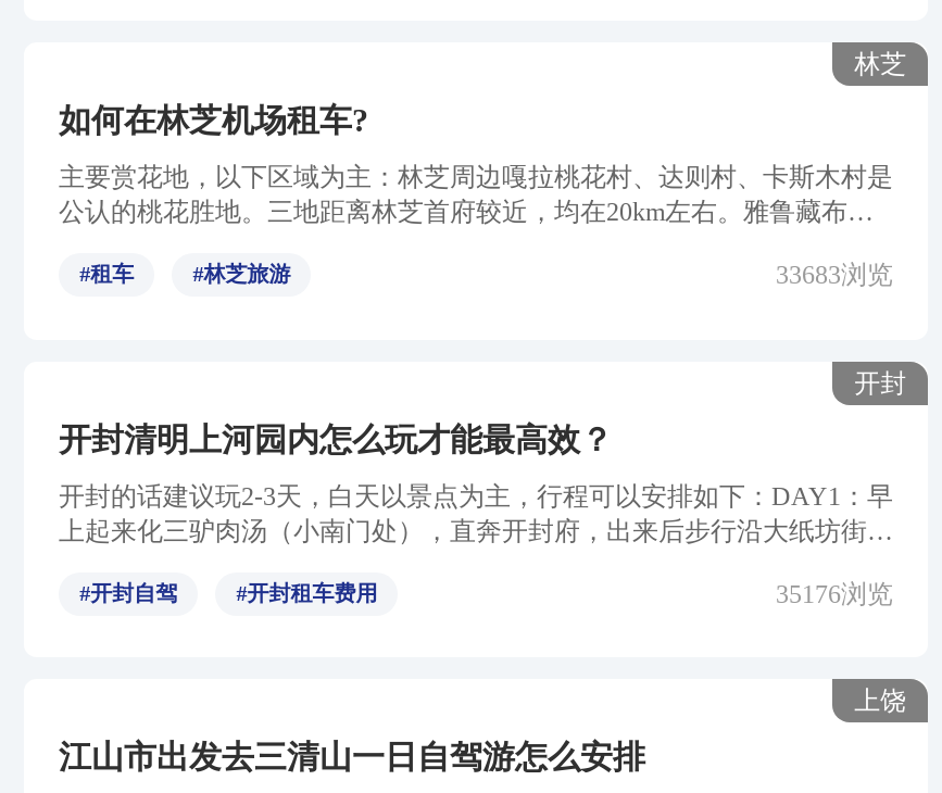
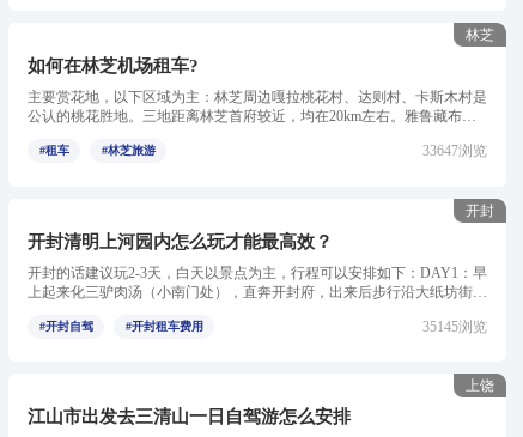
[776,260,893,291] 33683浏览 -> [422,143,487,160] 33647浏览
[776,579,893,610] 35176浏览 -> [422,319,487,335] 35145浏览

